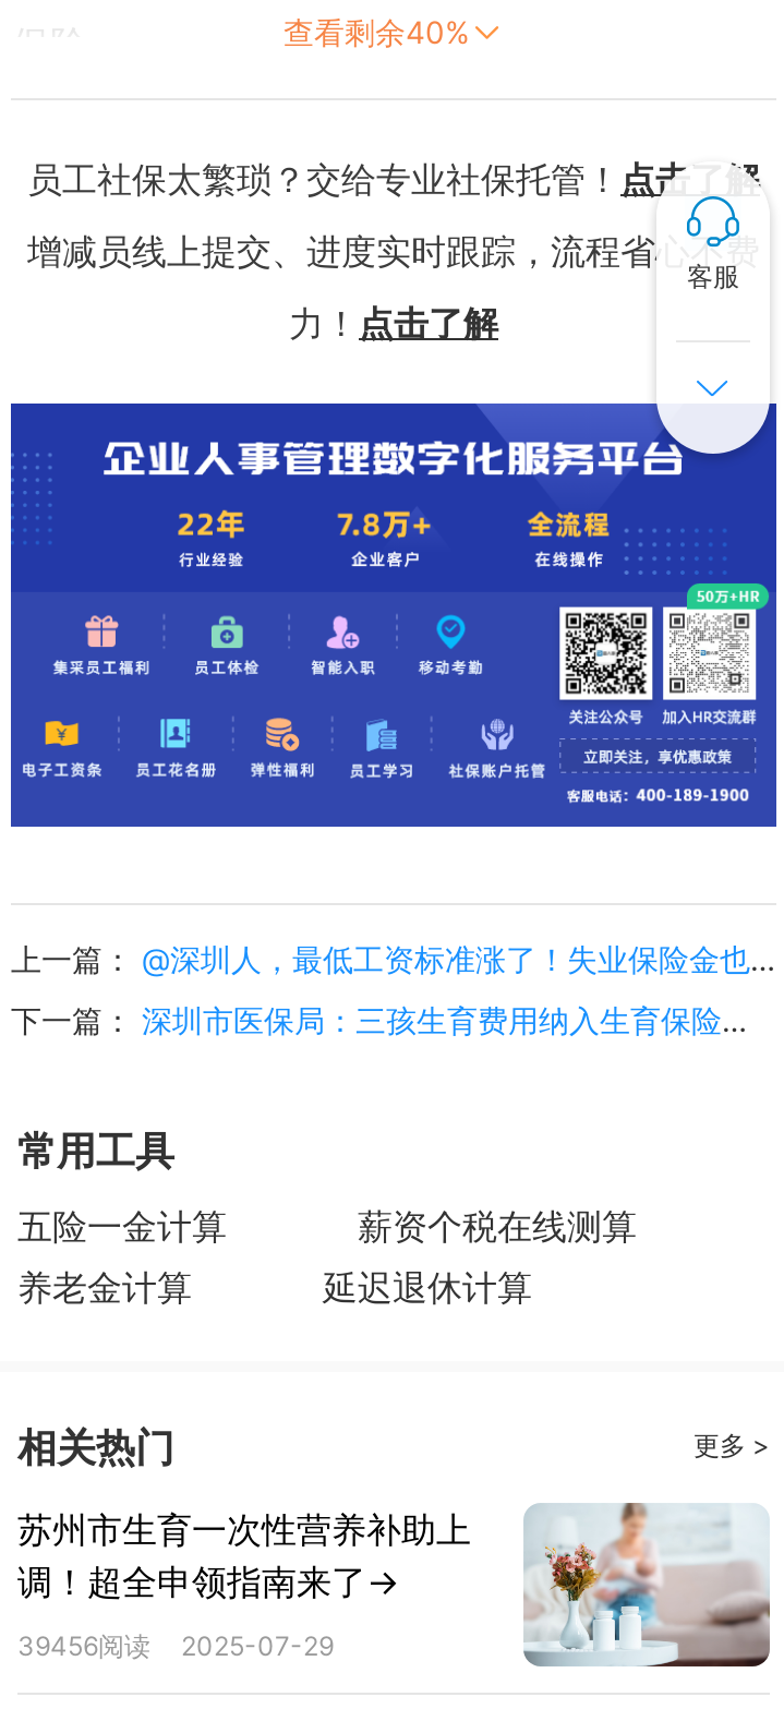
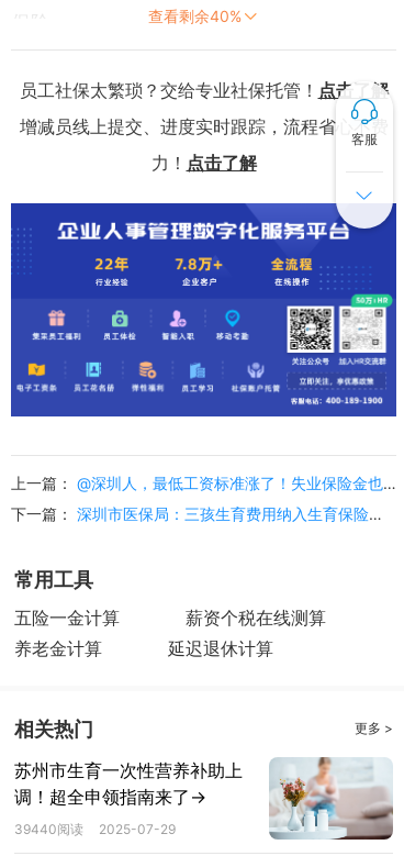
[17,1630,334,1663] 39456阅读 2025-07-29 -> [14,821,176,838] 39440阅读 2025-07-29

